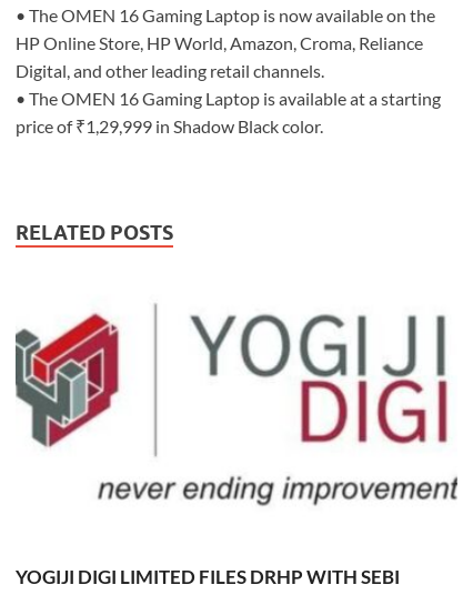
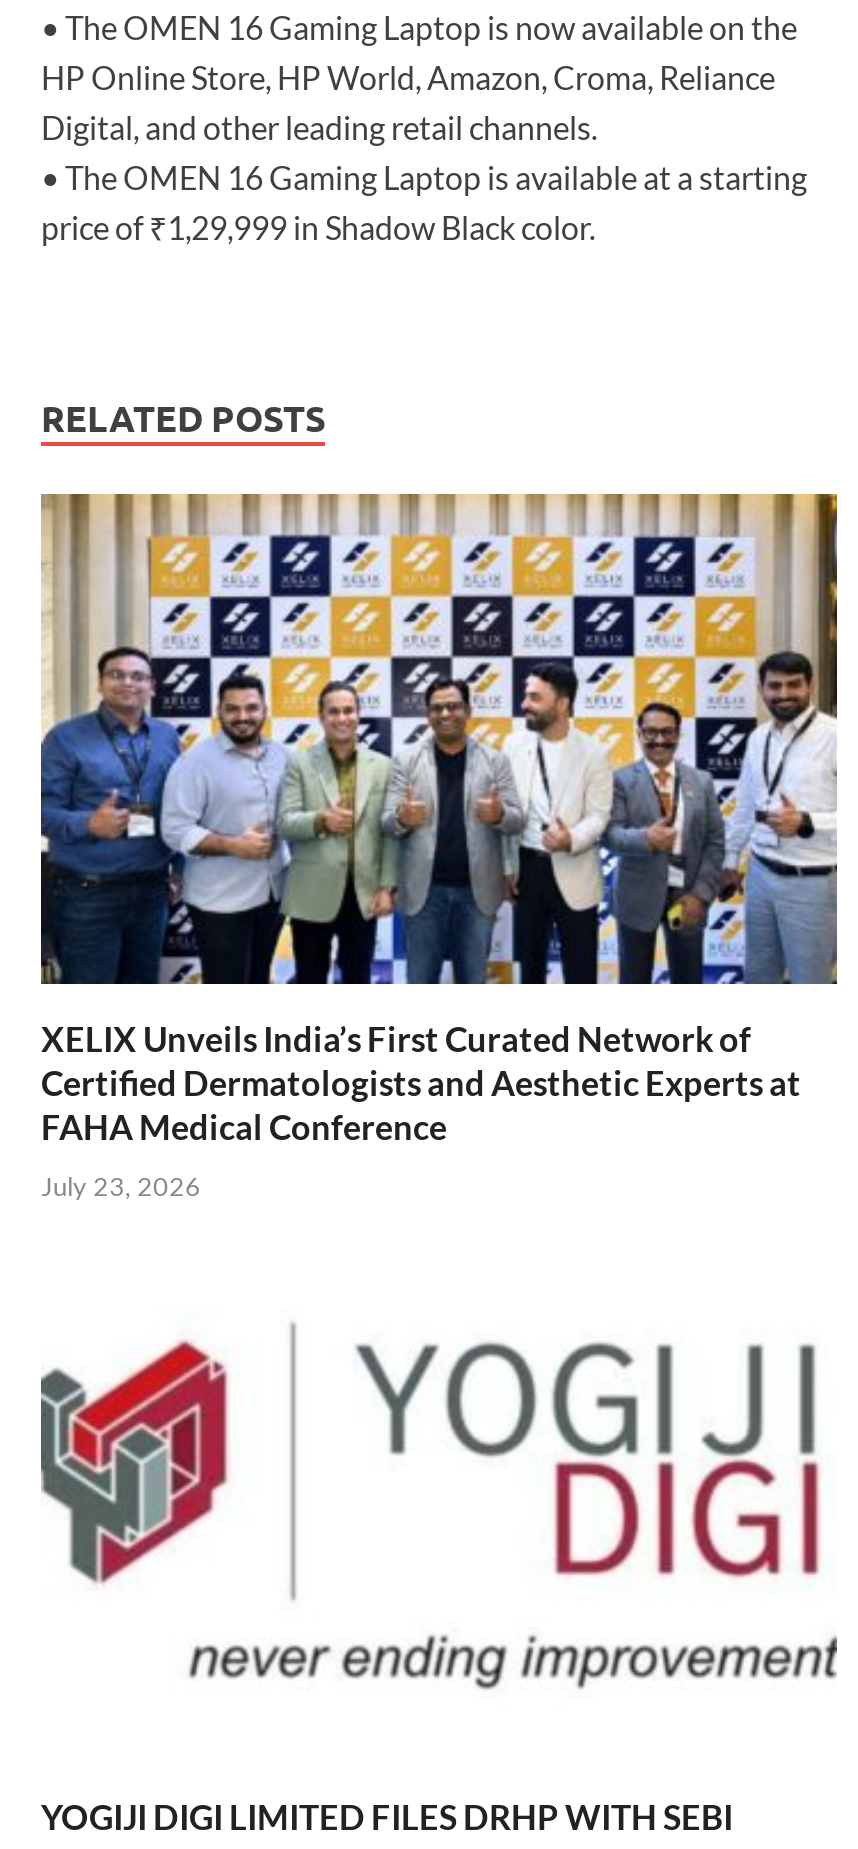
none -> [39,492,839,1202] [image] | XELIX Unveils India’s First Curated Network of | Certified Dermatologists and Aesthetic Experts at | FAHA Medical Conference | July 23, 2026

